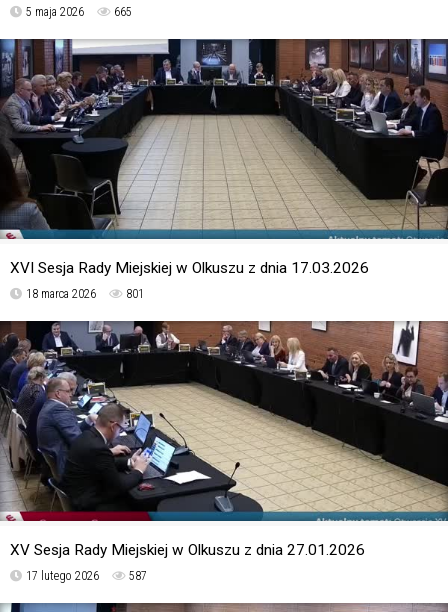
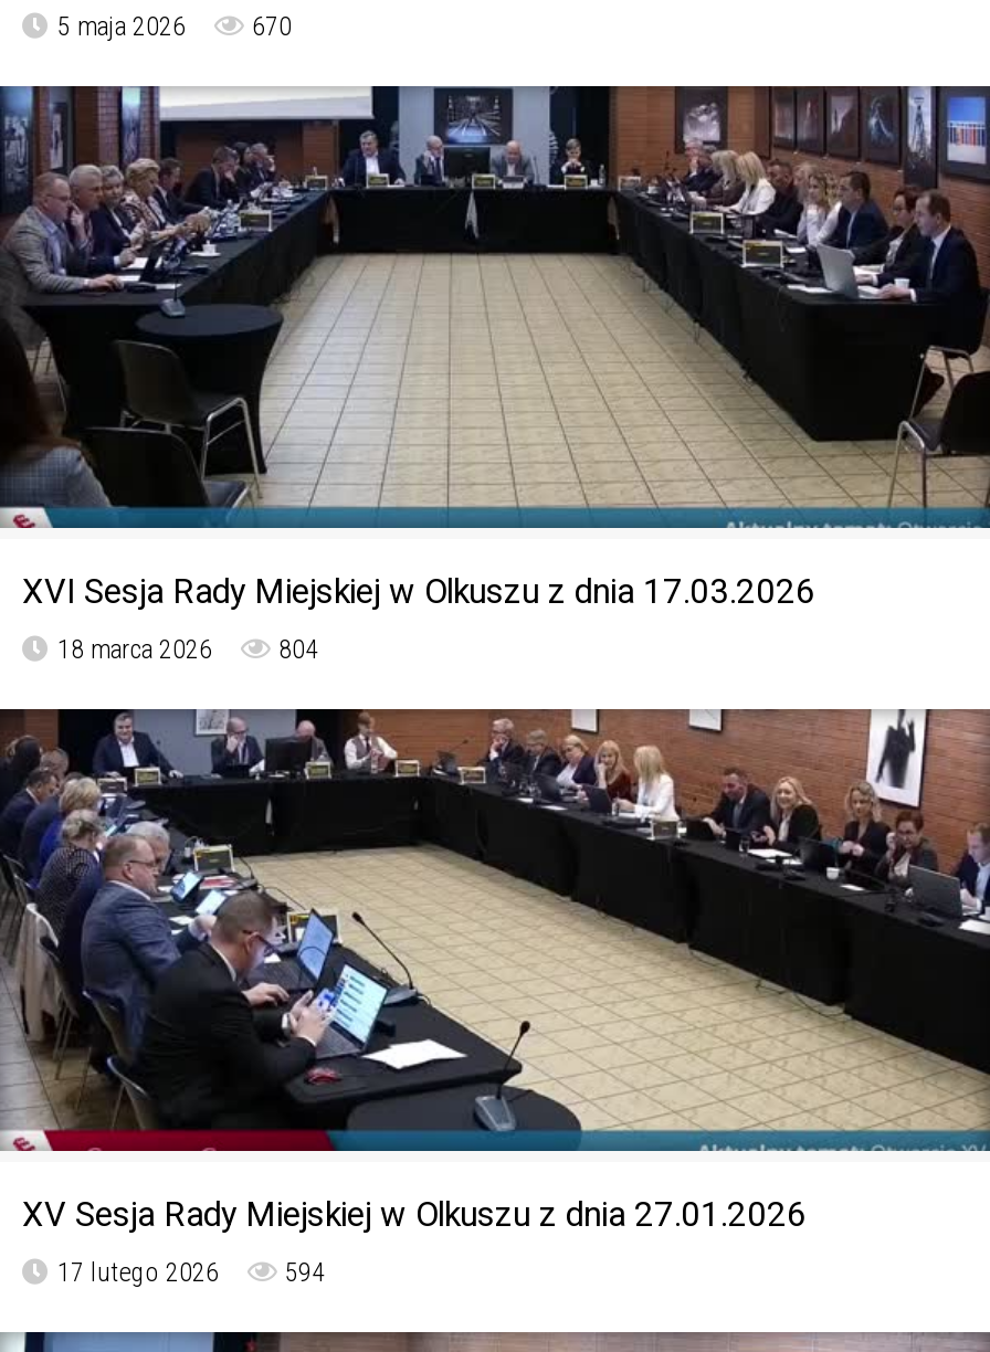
[26,5,132,19] 5 maja 2026 665 -> [57,10,292,41] 5 maja 2026 670
[26,287,144,301] 18 marca 2026 801 -> [57,633,318,664] 18 marca 2026 804
[26,569,147,583] 17 lutego 2026 587 -> [57,1256,325,1287] 17 lutego 2026 594

